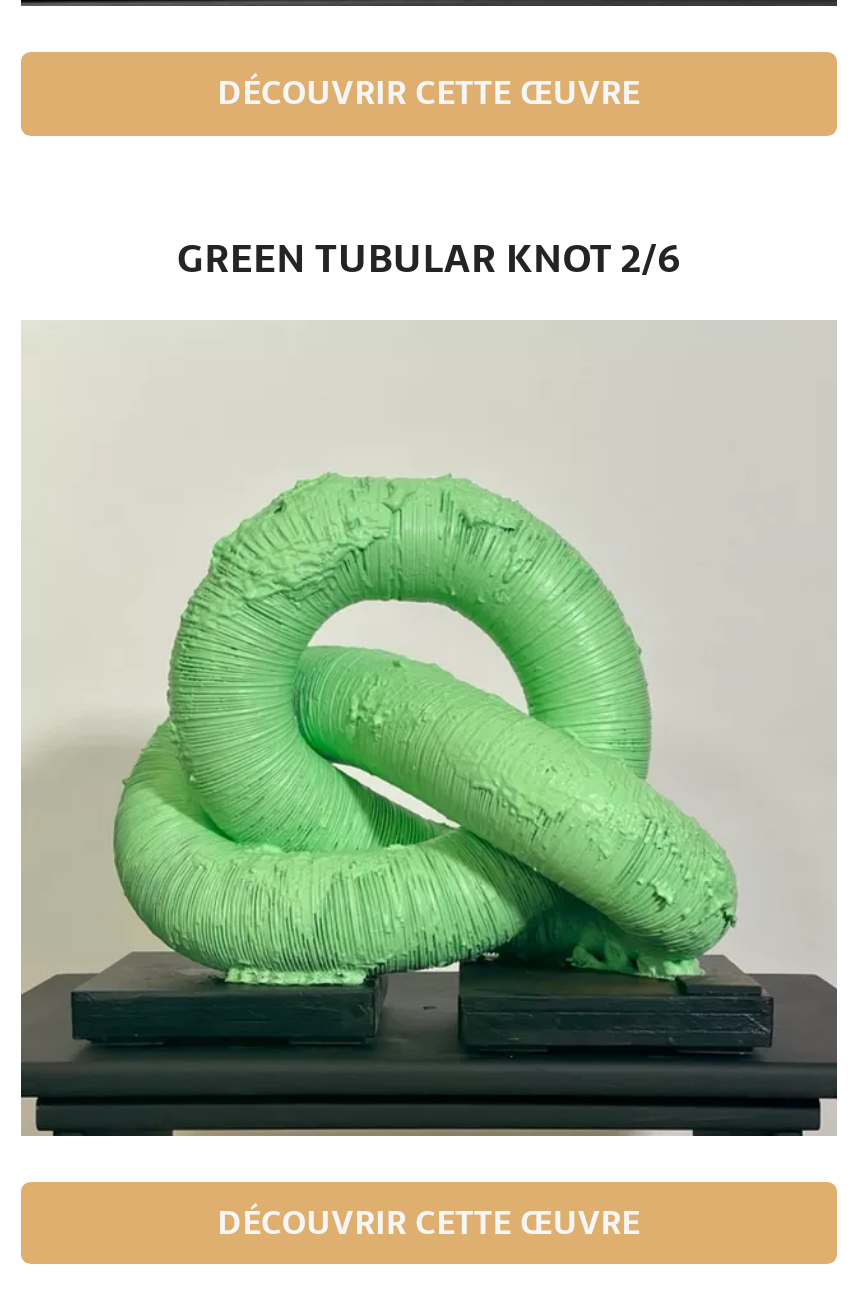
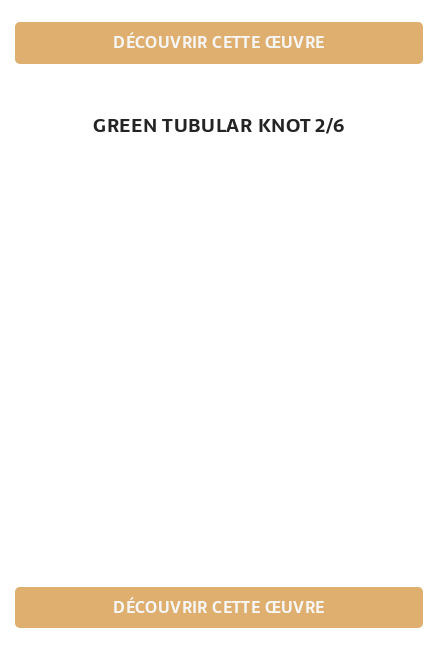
[19,320,839,1138] [image] -> none

